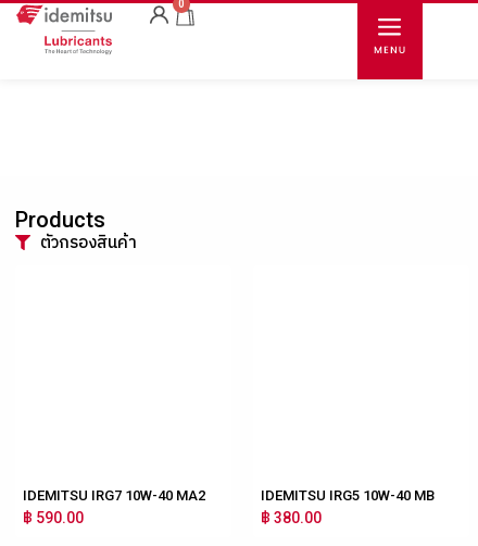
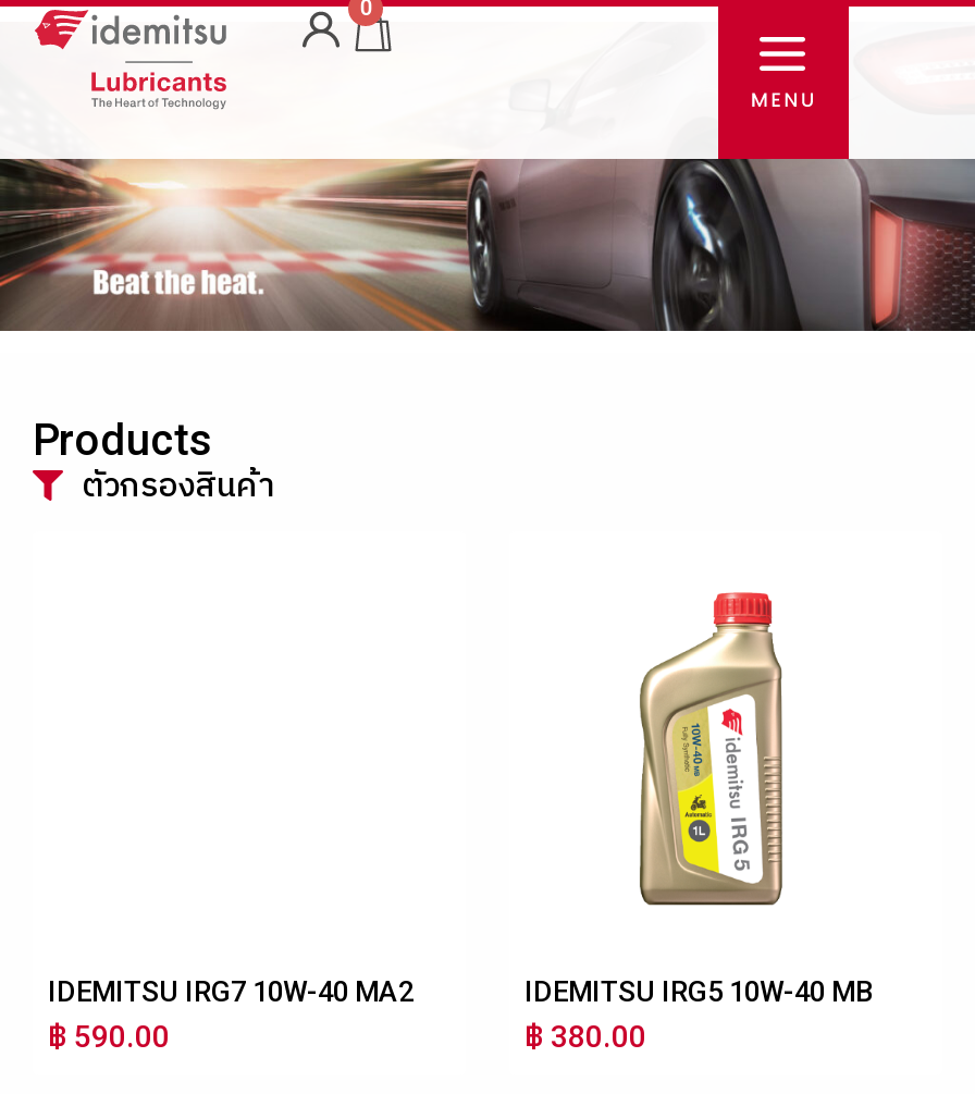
none -> [7,157,968,333] [image]
none -> [638,590,783,908] [image]

